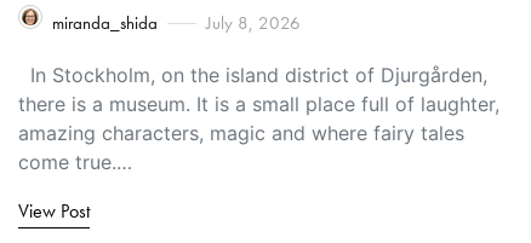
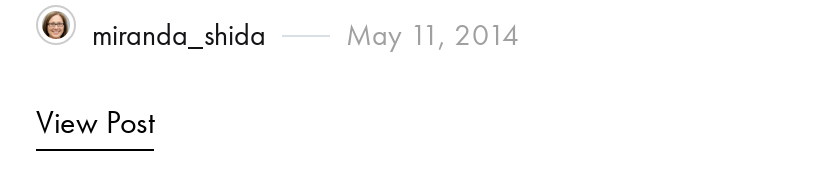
[18,11,499,174] July 8, 2026 | In Stockholm, on the island district of Djurgården, | there is a museum. It is a small place full of laughter, | amazing characters, magic and where fairy tales | come true.… -> [346,15,520,55] May 11, 2014

